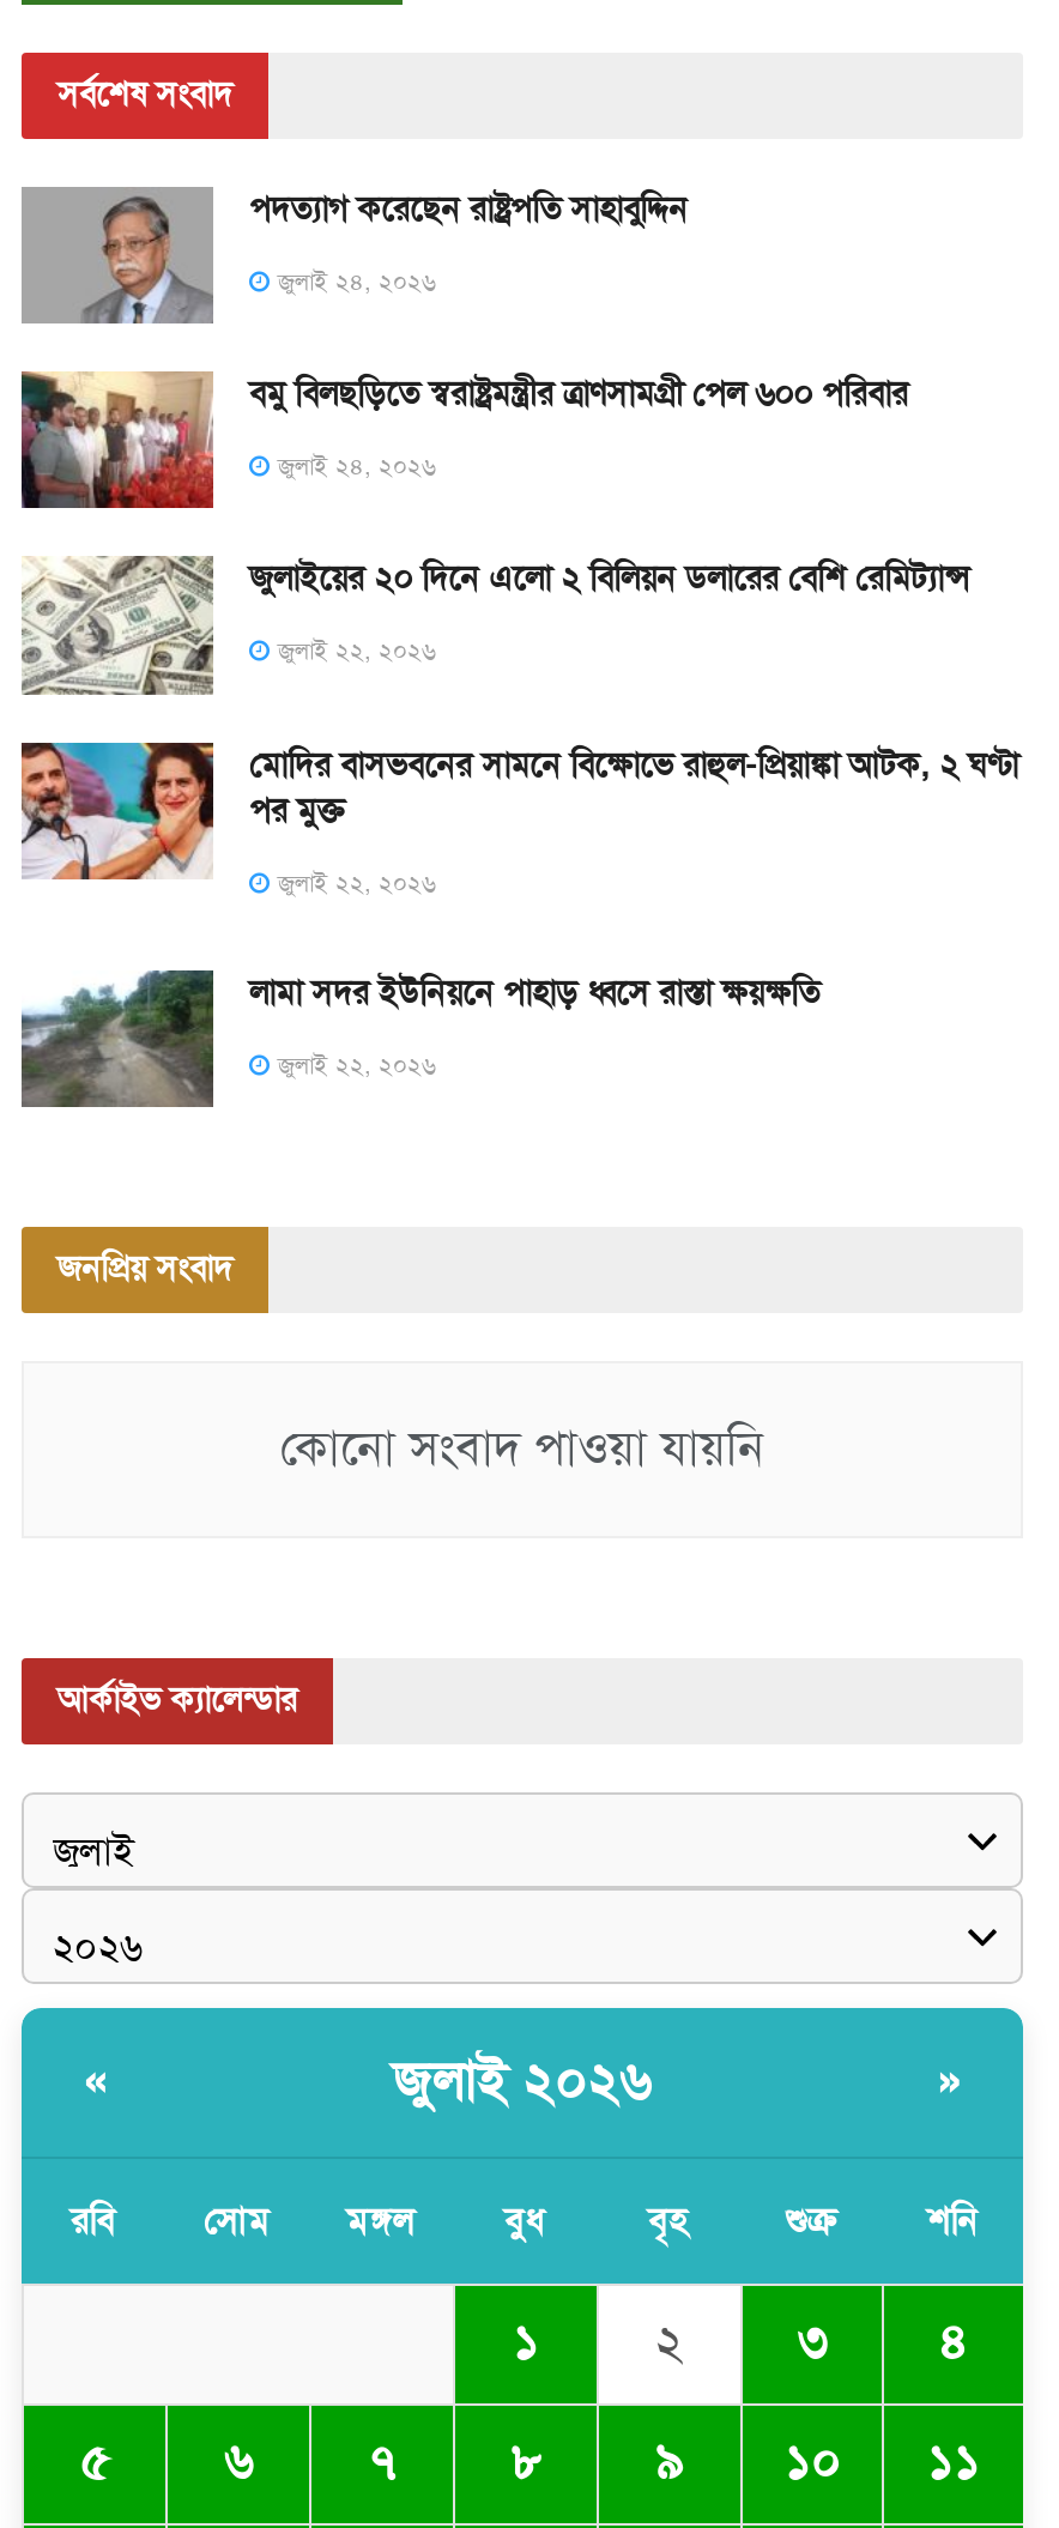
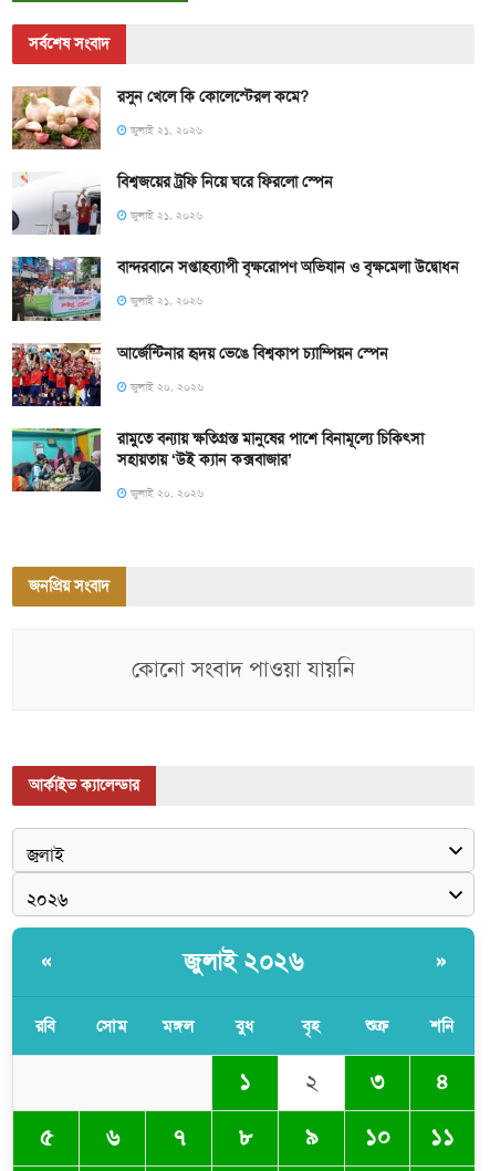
[22,187,688,323] [image] | পদত্যাগ করেছেন রাষ্ট্রপতি সাহাবুদ্দিন -> [12,86,309,151] [image] | রসুন খেলে কি কোলেস্টেরল কমে?
[271,266,436,297] জুলাই ২৪, ২০২৬ -> [127,123,202,137] জুলাই ২১, ২০২৬
[19,369,908,510] [image] | বমু বিলছড়িতে স্বরাষ্ট্রমন্ত্রীর ত্রাণসামগ্রী পেল ৬০০ পরিবার -> [12,172,333,236] [image] | বিশ্বজয়ের ট্রফি নিয়ে ঘরে ফিরলো স্পেন
[271,451,436,482] জুলাই ২৪, ২০২৬ -> [127,208,202,223] জুলাই ২১, ২০২৬
[22,556,970,695] [image] | জুলাইয়ের ২০ দিনে এলো ২ বিলিয়ন ডলারের বেশি রেমিট্যান্স -> [11,256,459,321] [image] | বান্দরবানে সপ্তাহব্যাপী বৃক্ষরোপণ অভিযান ও বৃক্ষমেলা উদ্বোধন
[271,636,436,667] জুলাই ২২, ২০২৬ -> [127,294,202,308] জুলাই ২১, ২০২৬
[22,740,1018,882] [image] | মোদির বাসভবনের সামনে বিক্ষোভে রাহুল-প্রিয়াঙ্কা আটক, ২ ঘণ্টা | পর মুক্ত -> [11,342,388,407] [image] | আর্জেন্টিনার হৃদয় ভেঙে বিশ্বকাপ চ্যাম্পিয়ন স্পেন
[271,867,436,898] জুলাই ২২, ২০২৬ -> [127,379,204,394] জুলাই ২০, ২০২৬
[19,927,819,1109] [image] | লামা সদর ইউনিয়নে পাহাড় ধ্বসে রাস্তা ক্ষয়ক্ষতি -> [11,427,424,511] [image] | রামুতে বন্যায় ক্ষতিগ্রস্ত মানুষের পাশে বিনামূল্যে চিকিৎসা | সহায়তায় ‘উই ক্যান কক্সবাজার’
[271,1049,436,1080] জুলাই ২২, ২০২৬ -> [127,486,204,500] জুলাই ২০, ২০২৬

